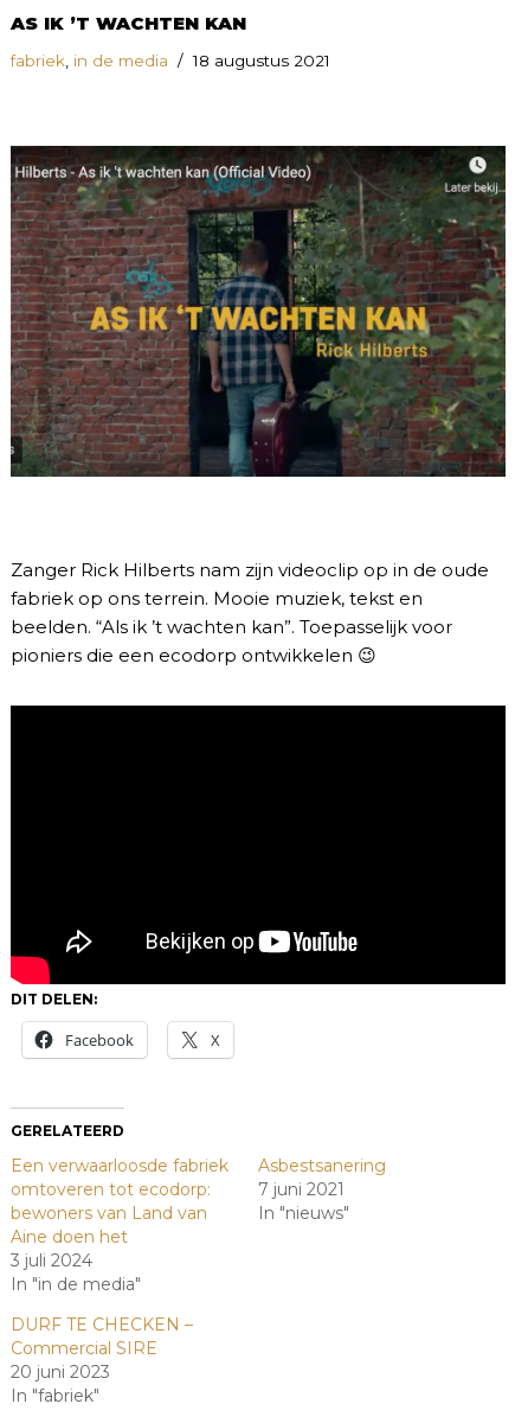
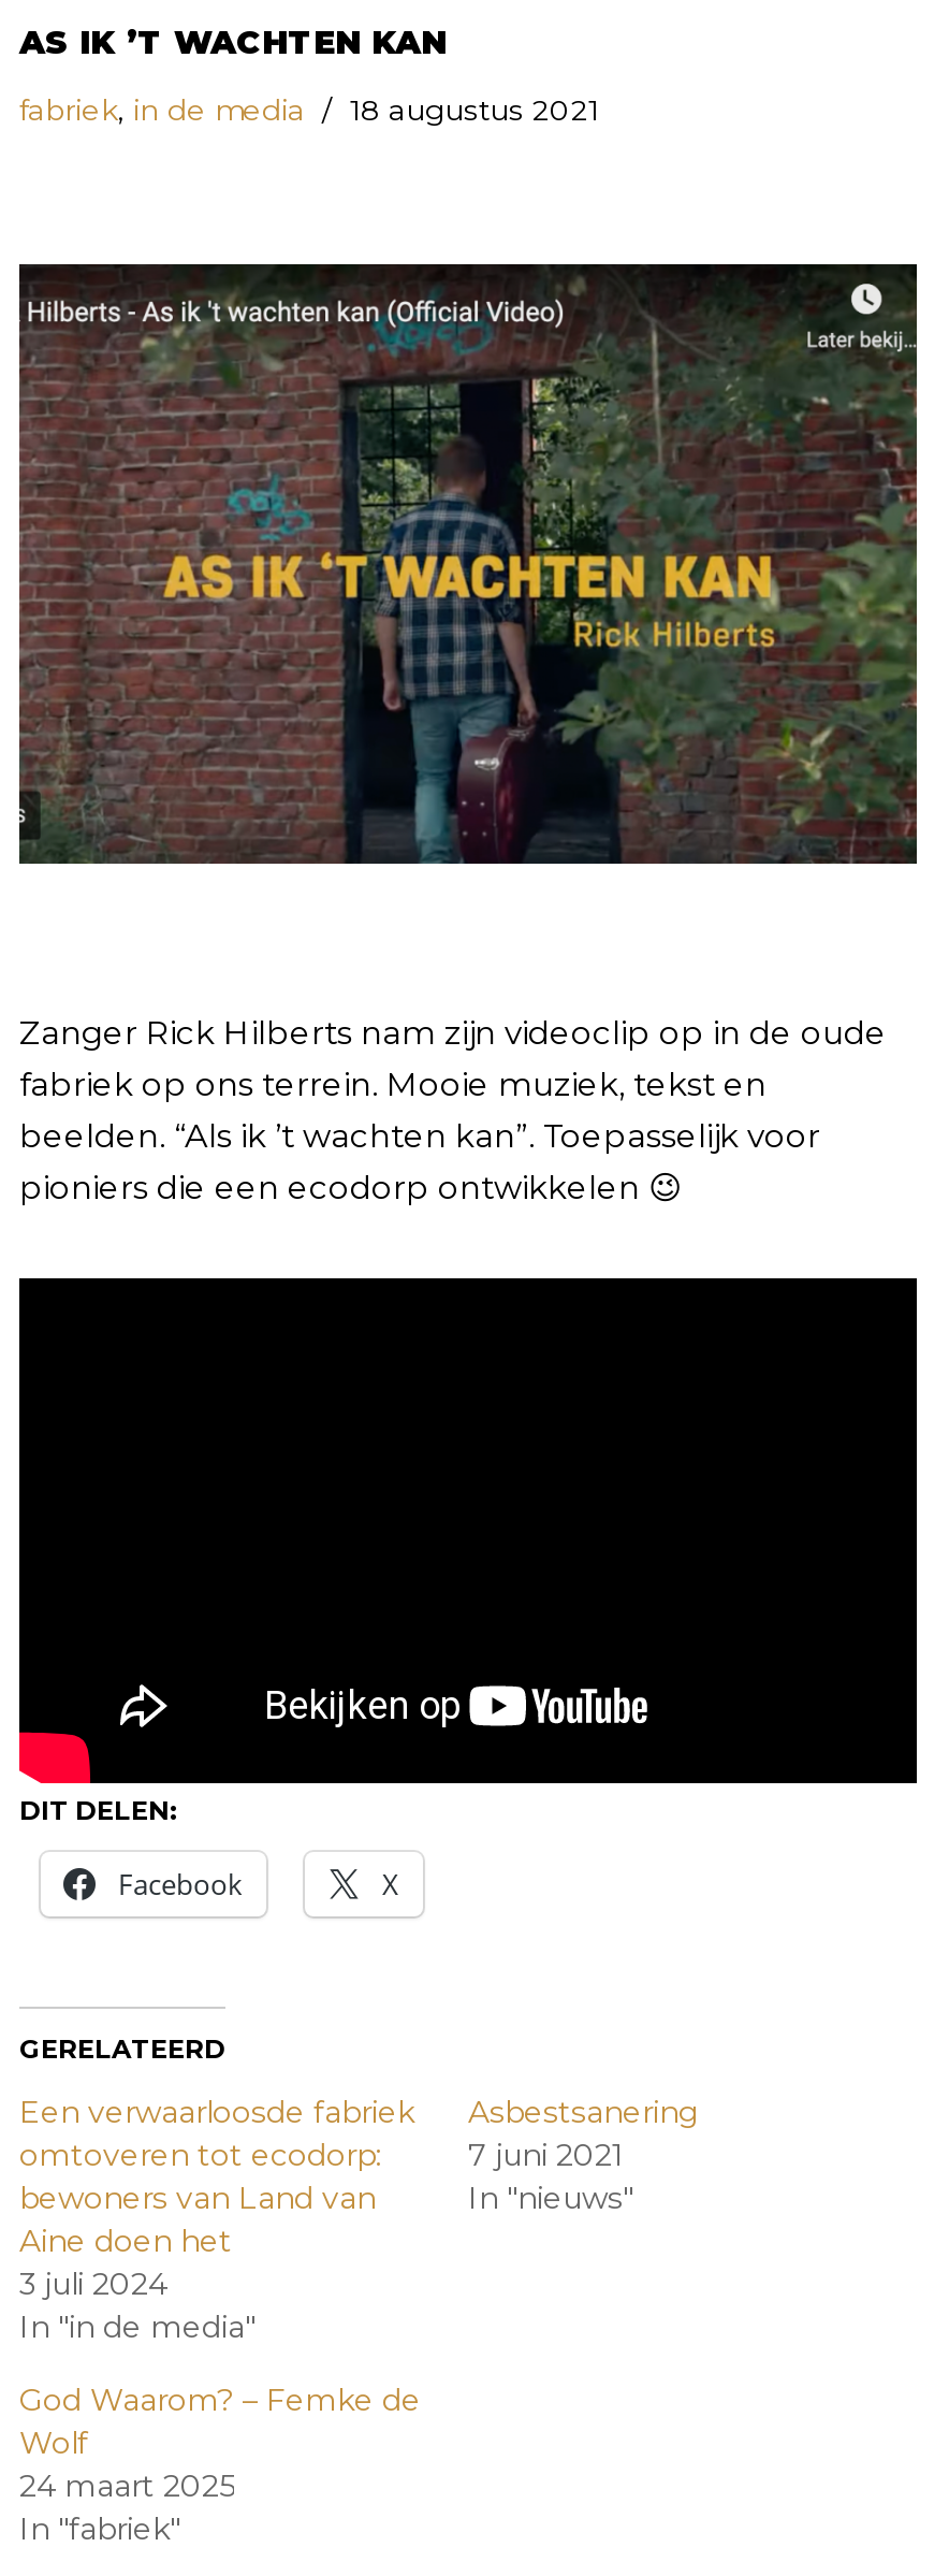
[11,1313,193,1382] DURF TE CHECKEN – | Commercial SIRE | 20 juni 2023 -> [19,2380,421,2504] God Waarom? – Femke de | Wolf | 24 maart 2025

